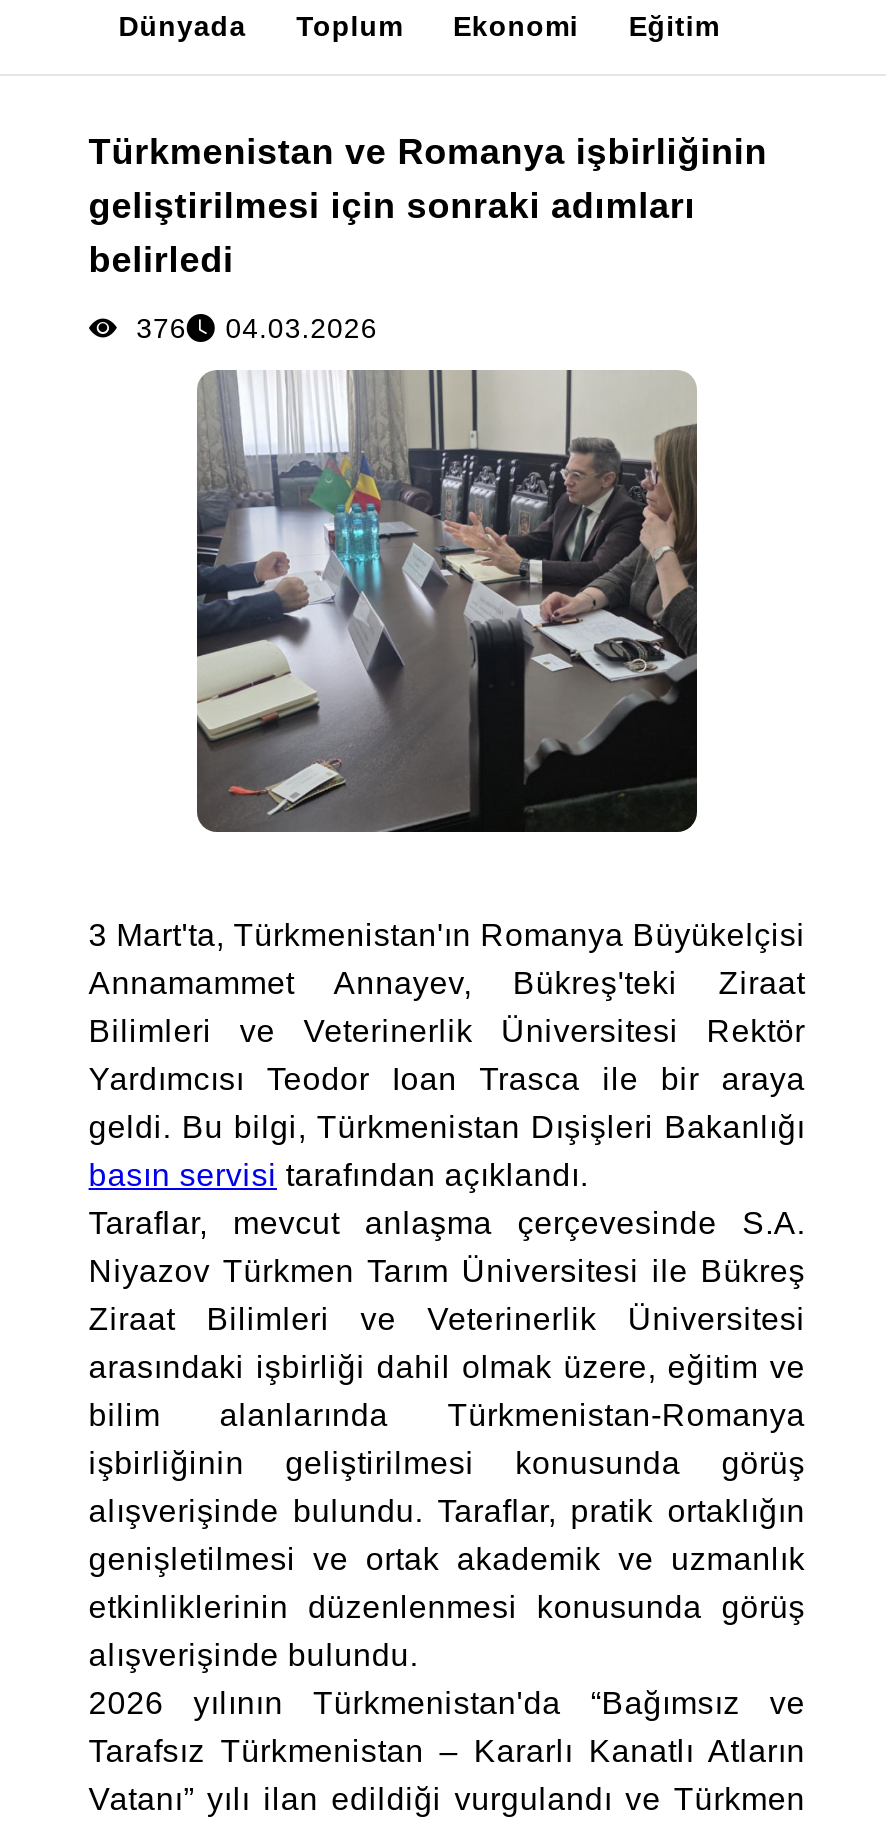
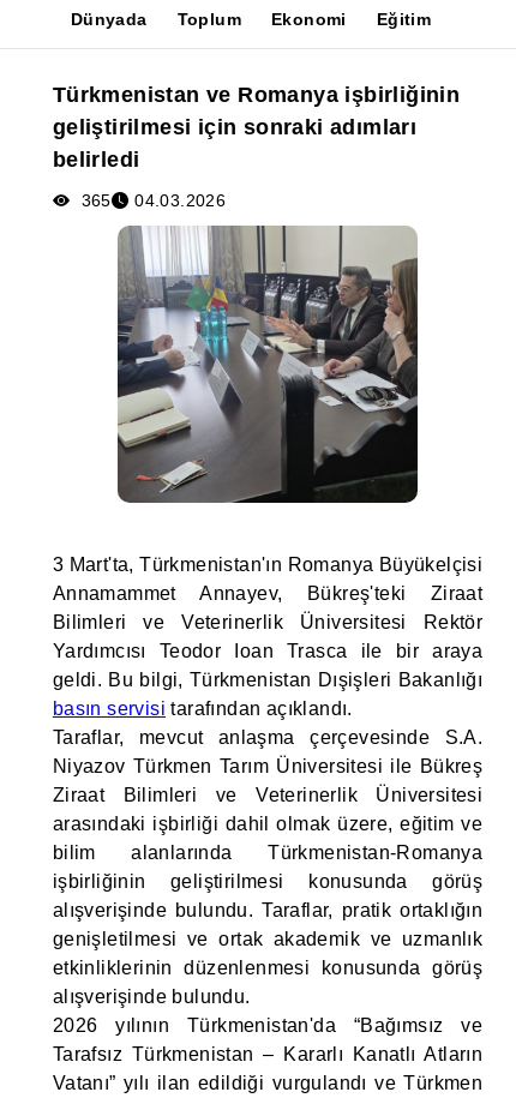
[127,312,377,344] 376 04.03.2026 -> [76,191,226,210] 365 04.03.2026

